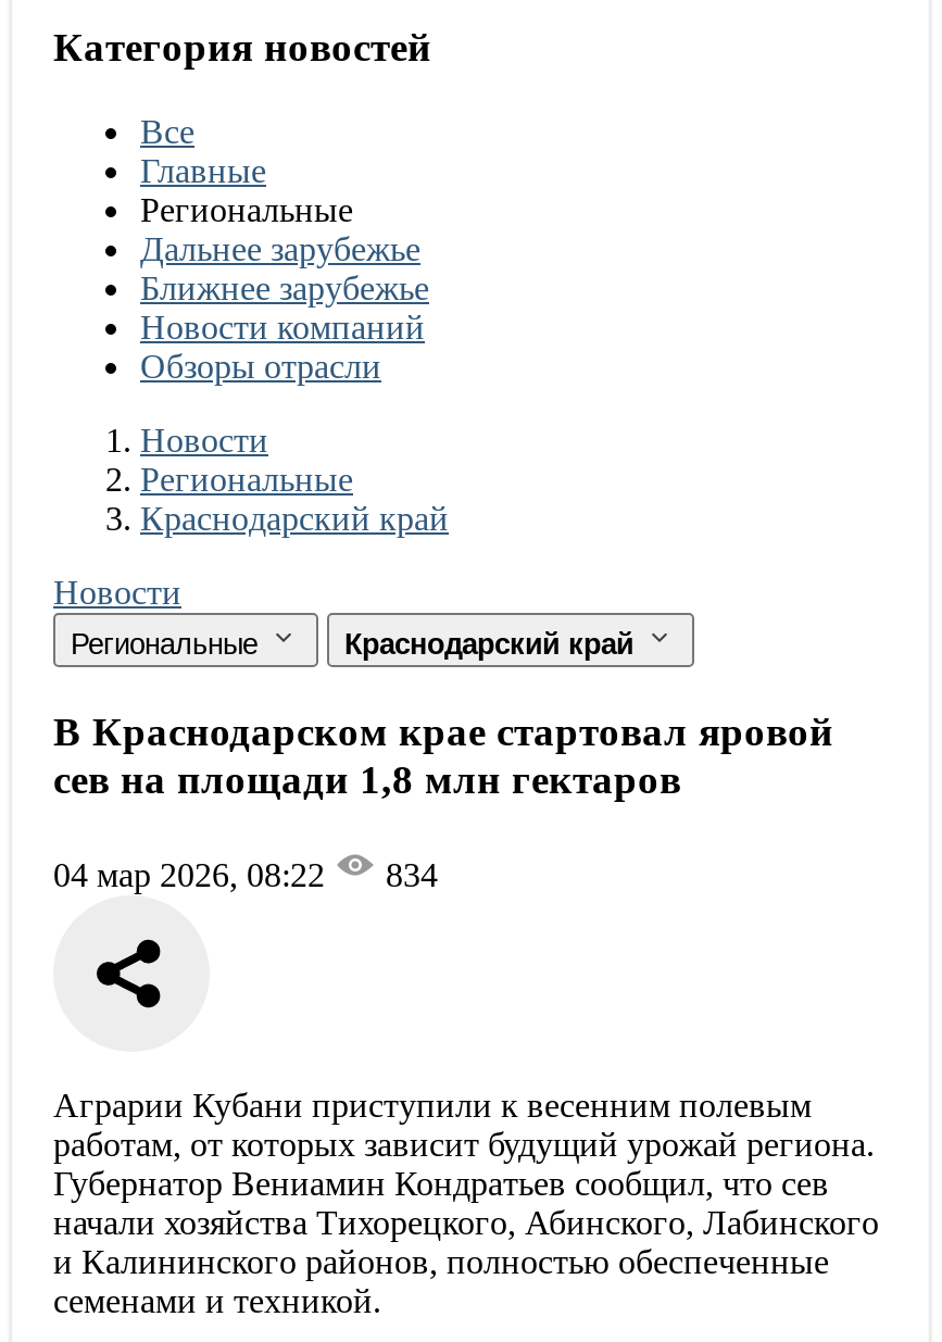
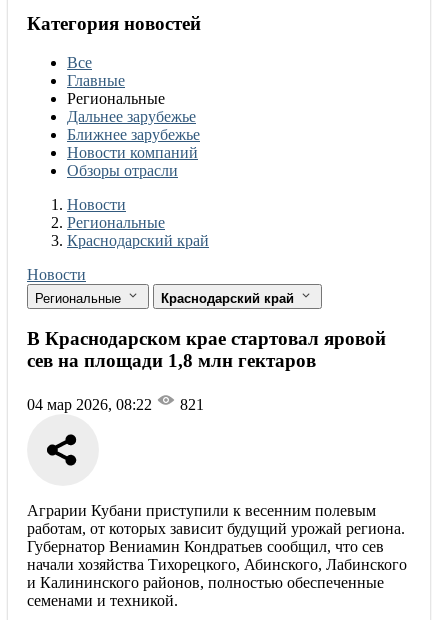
[53,857,438,894] 04 мар 2026, 08:22 834 -> [27,396,204,413] 04 мар 2026, 08:22 821

